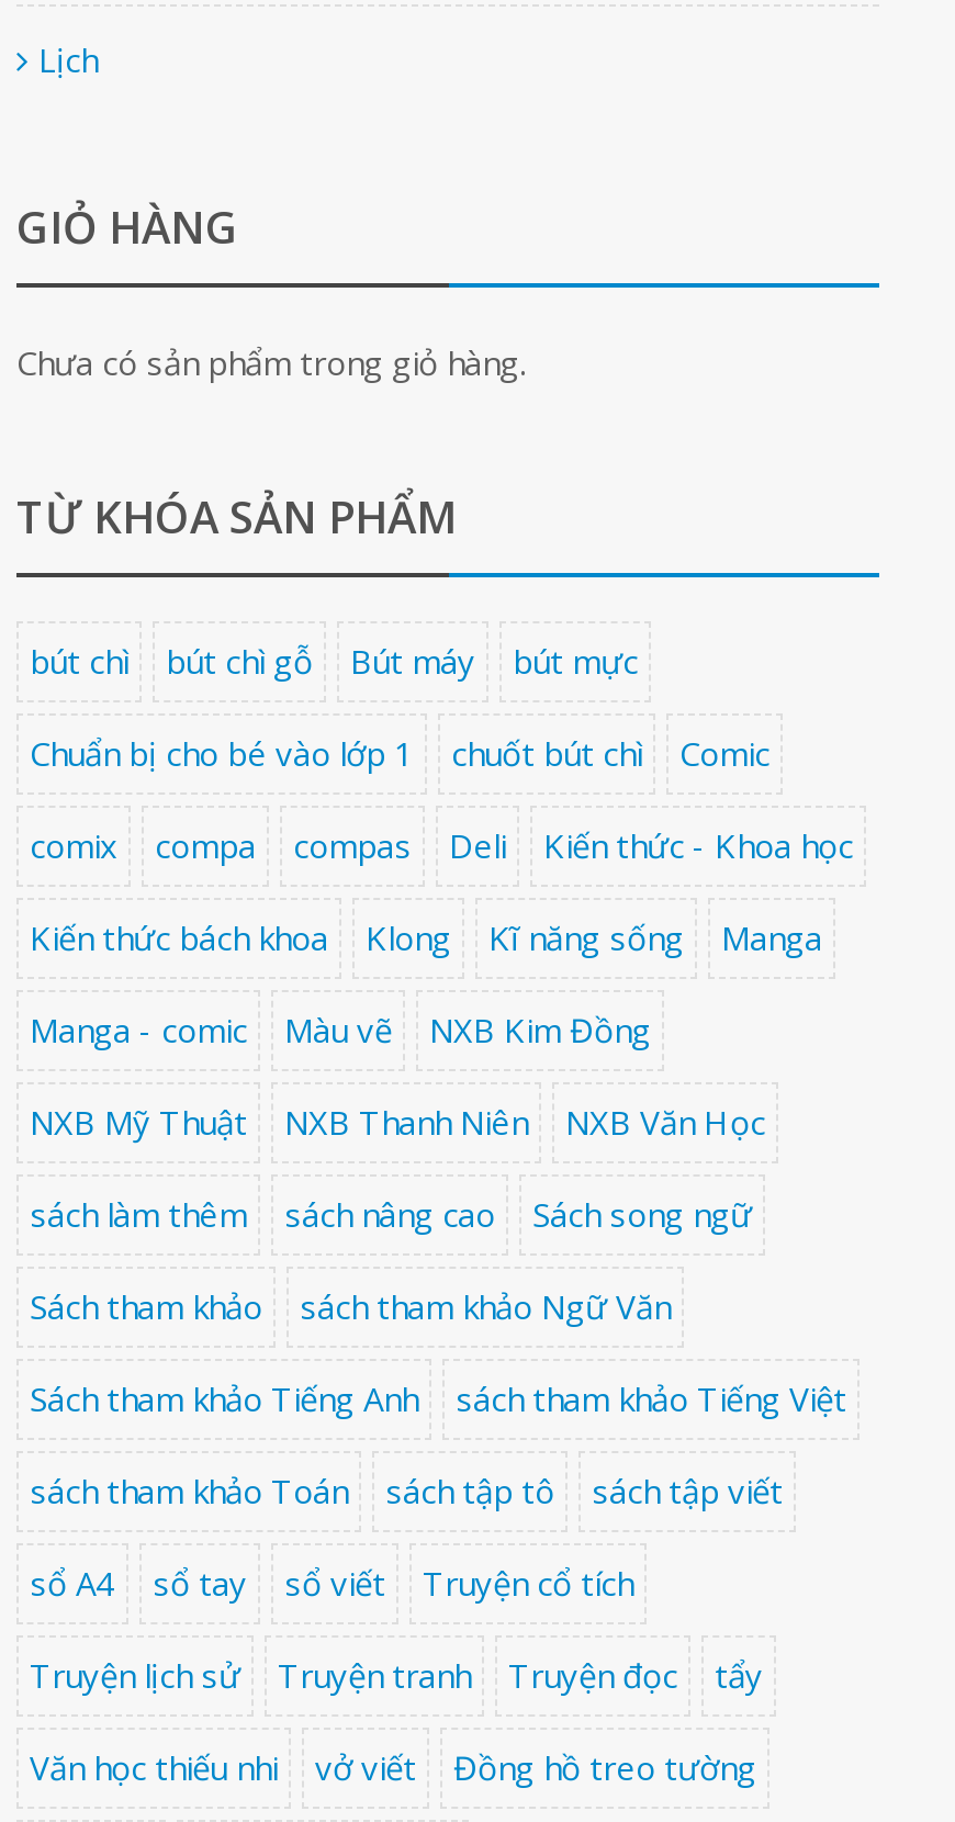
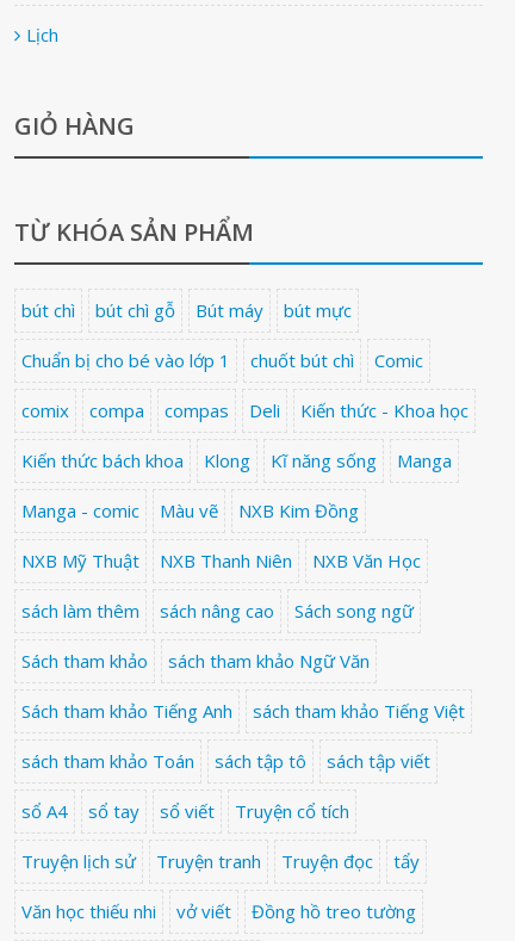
[16,341,526,385] Chưa có sản phẩm trong giỏ hàng. -> none

